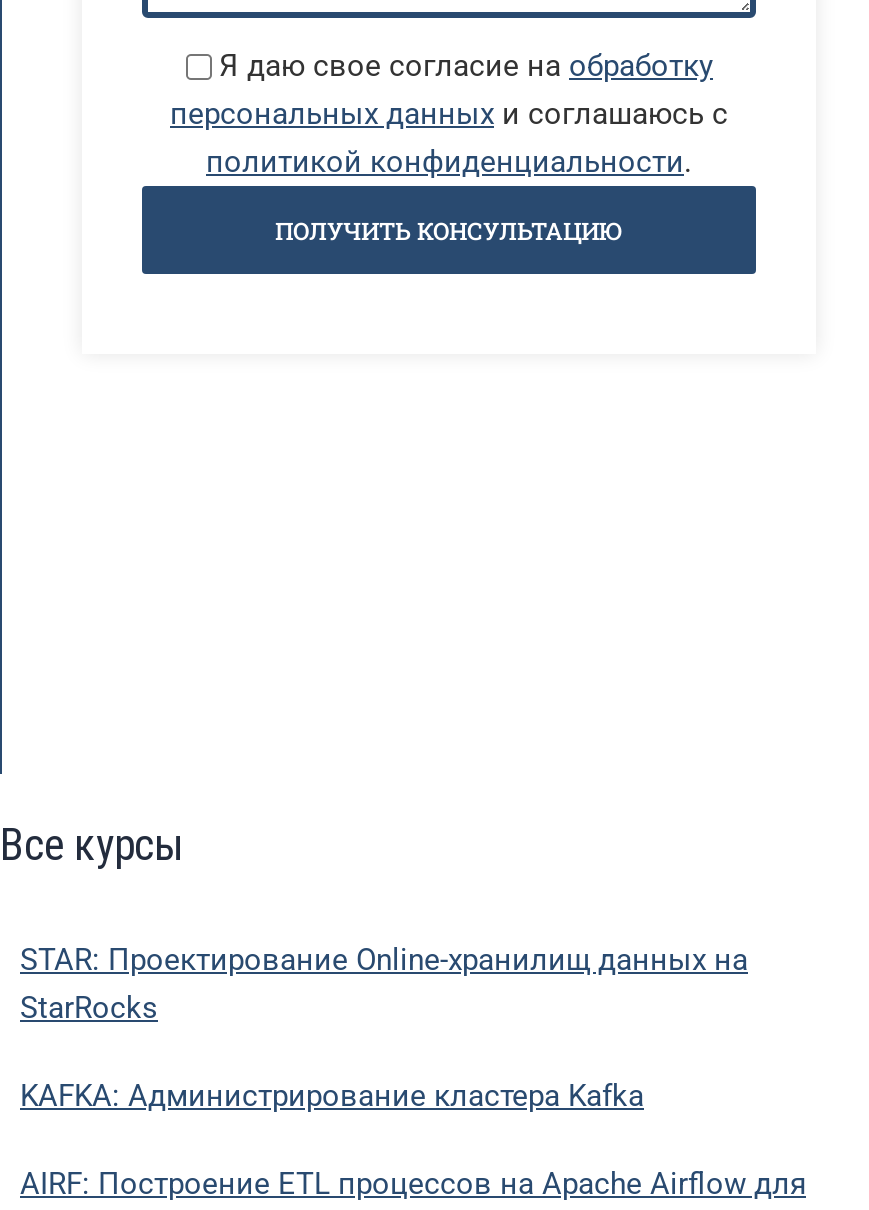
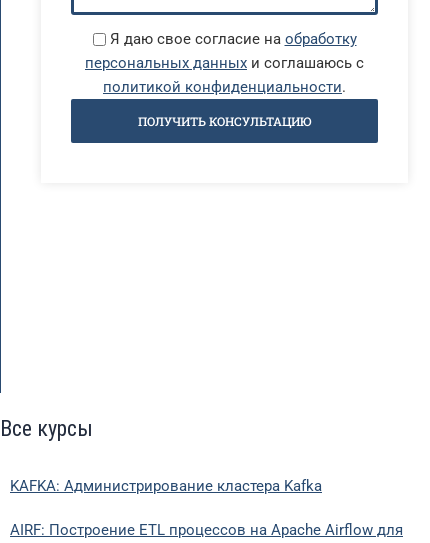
[20,941,748,1025] STAR: Проектирование Online-хранилищ данных на | StarRocks -> none

